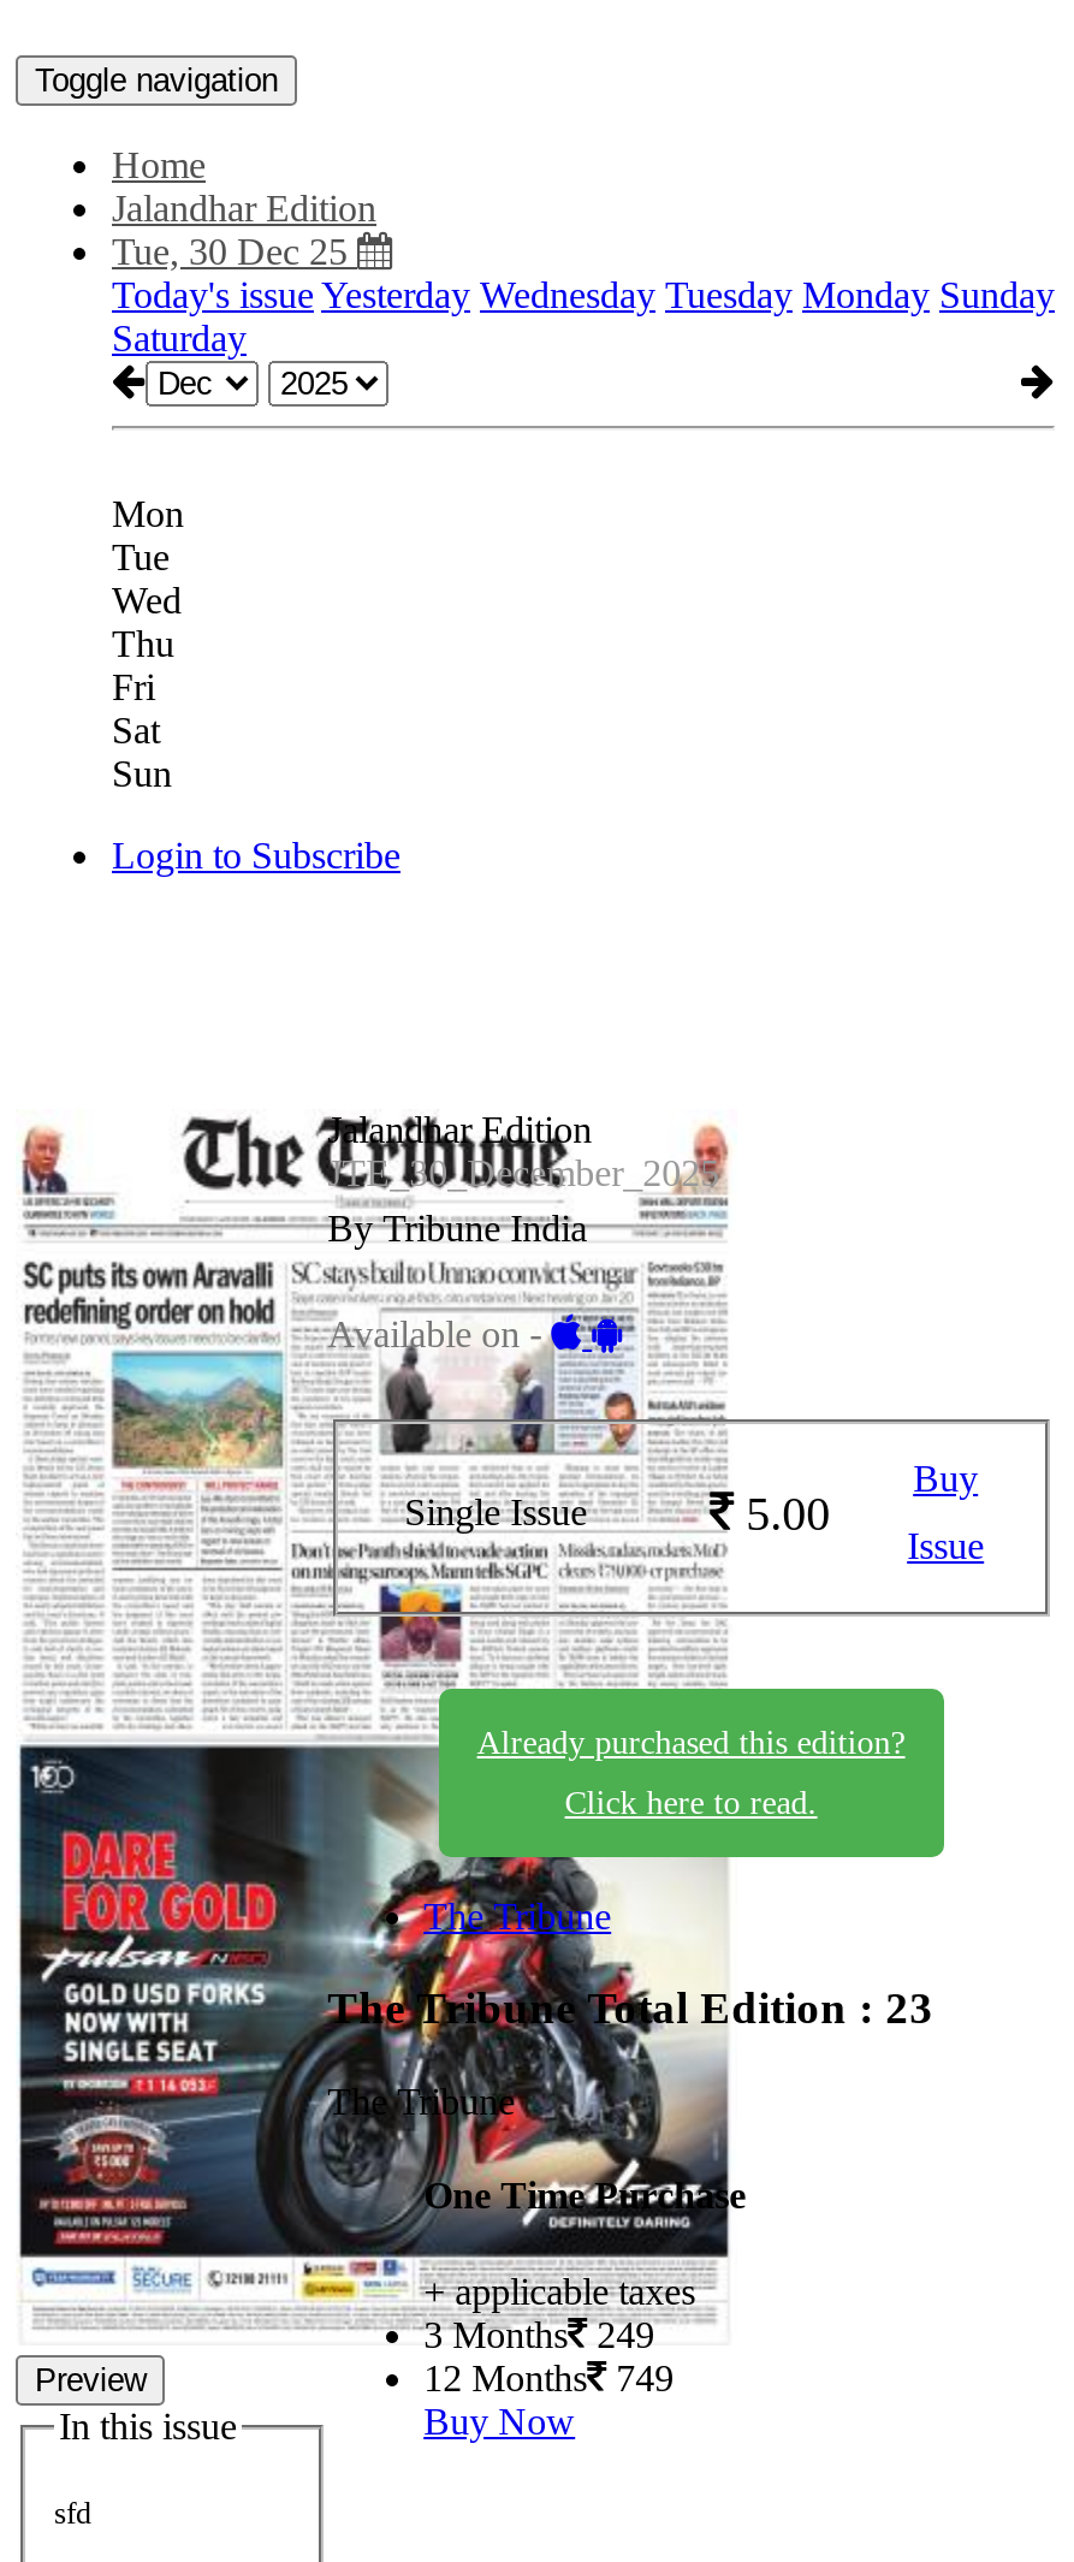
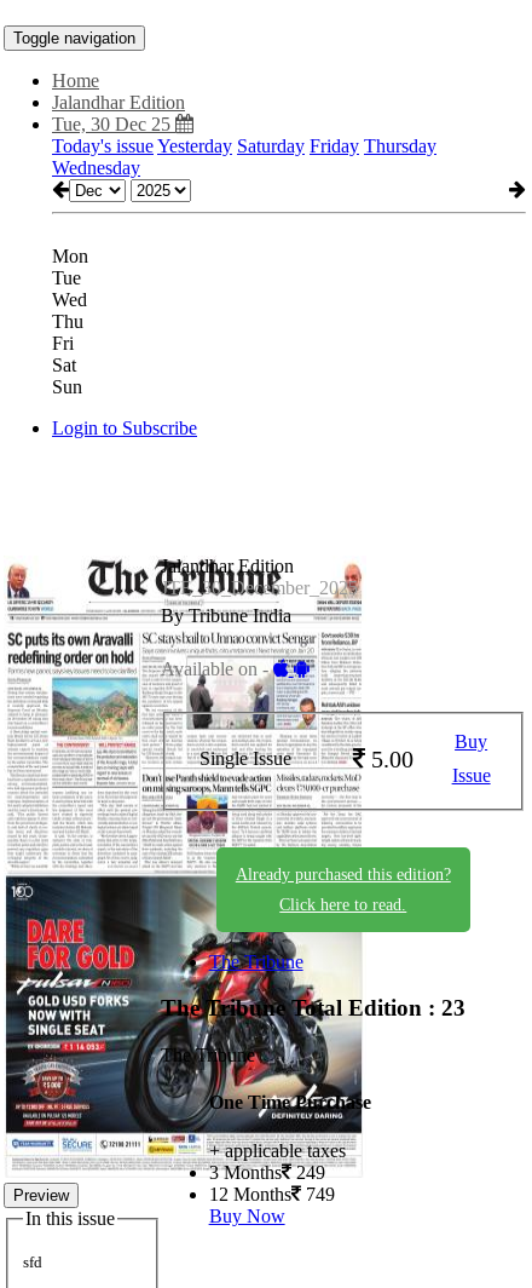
[112,274,1055,358] Today's issue Yesterday Wednesday Tuesday Monday Sunday | Saturday -> [52,136,436,178] Today's issue Yesterday Saturday Friday Thursday | Wednesday

